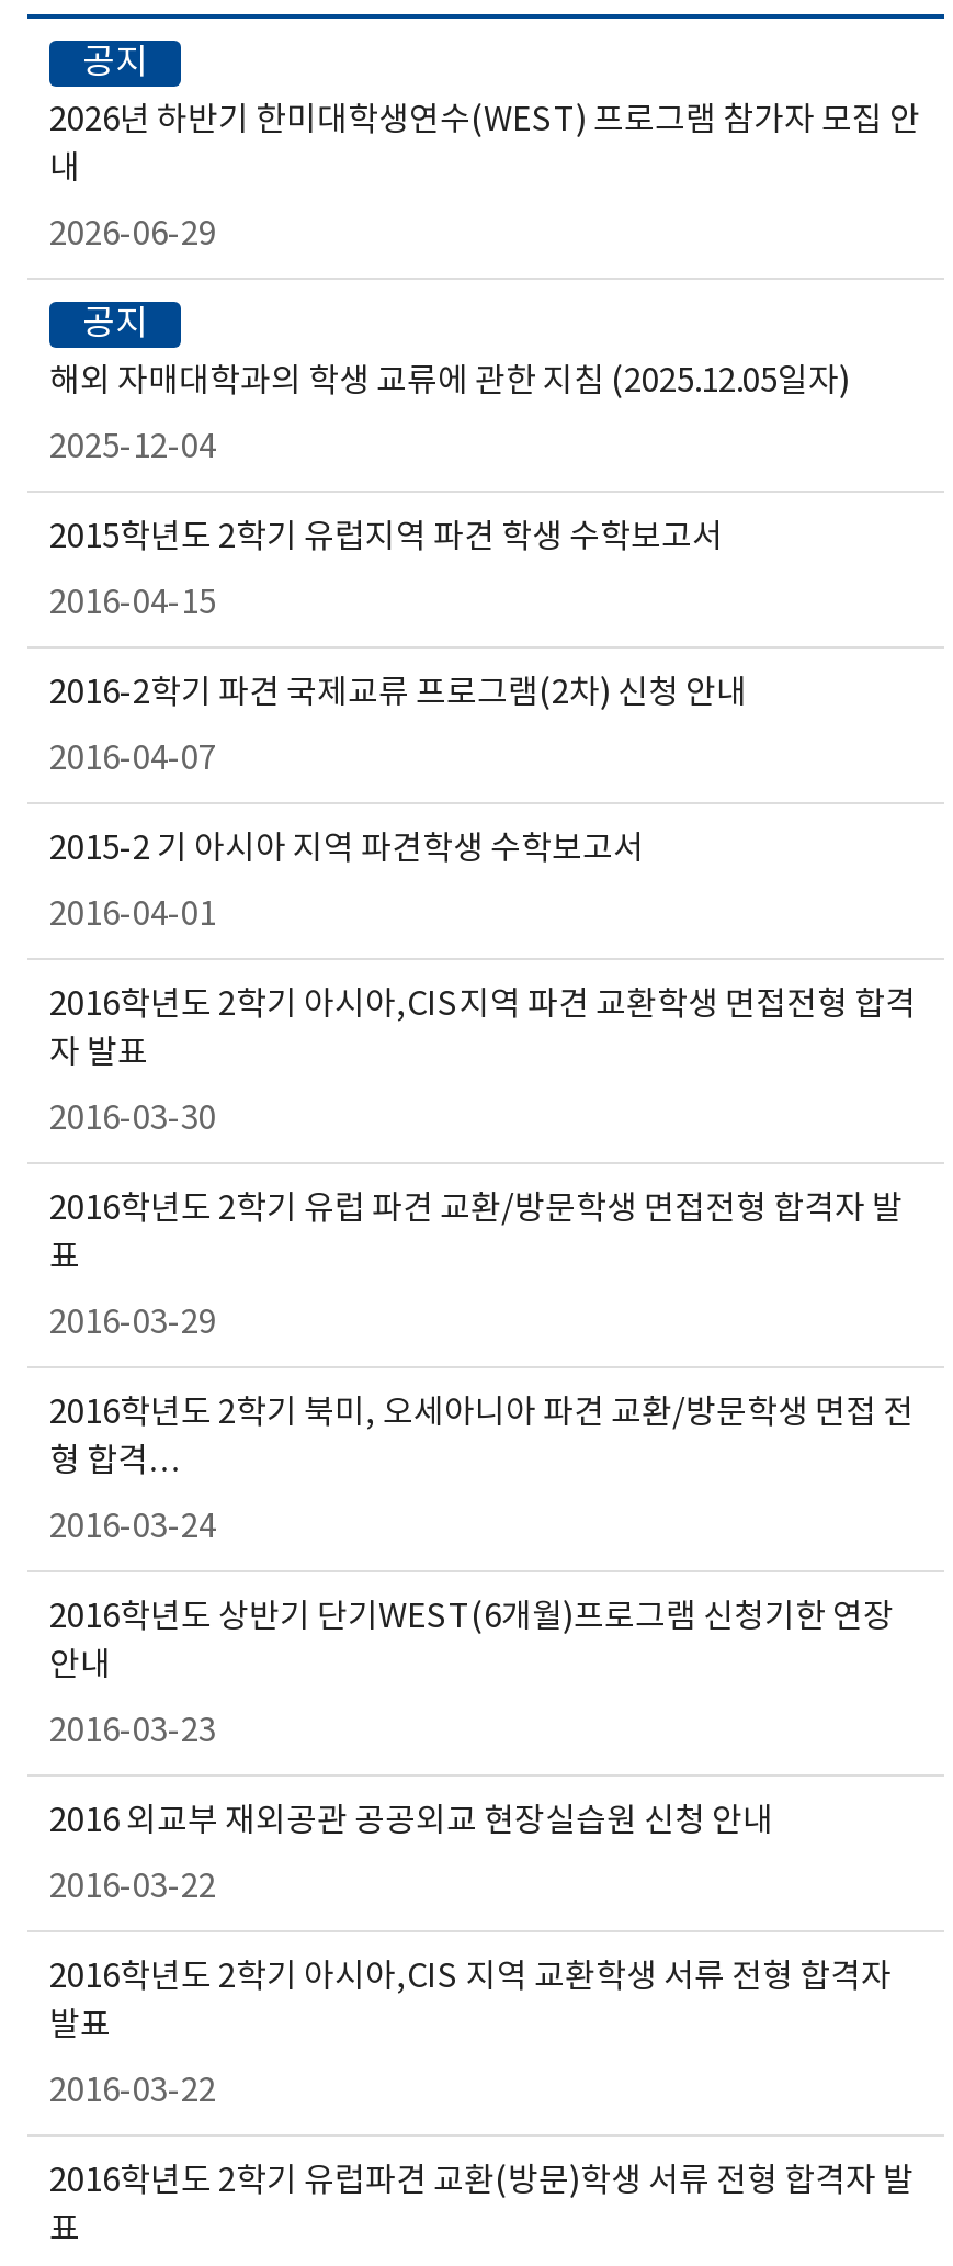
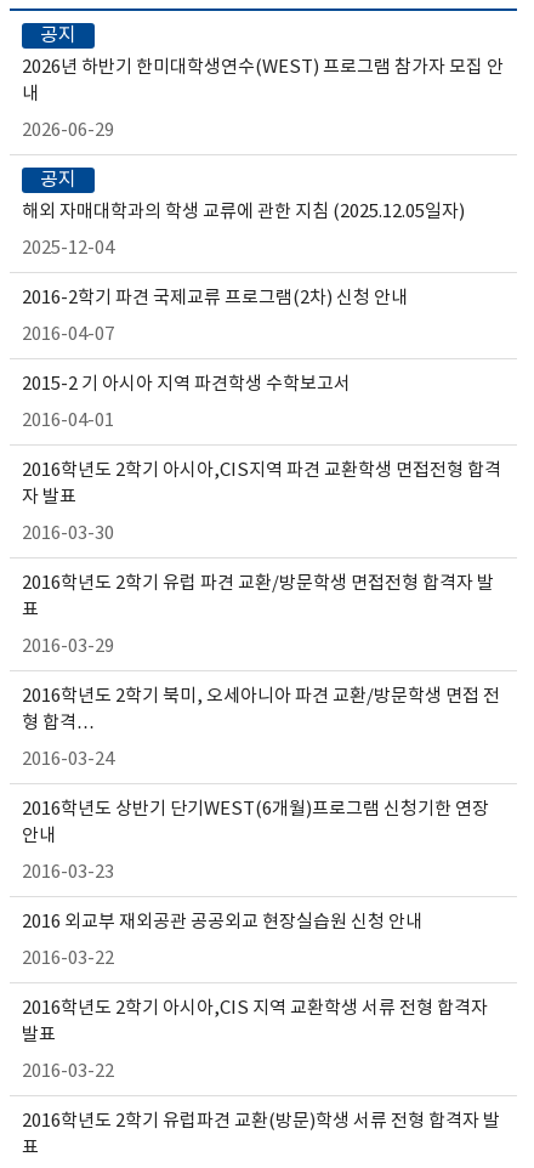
[49,519,723,622] 2015학년도 2학기 유럽지역 파견 학생 수학보고서 | 2016-04-15 -> none

